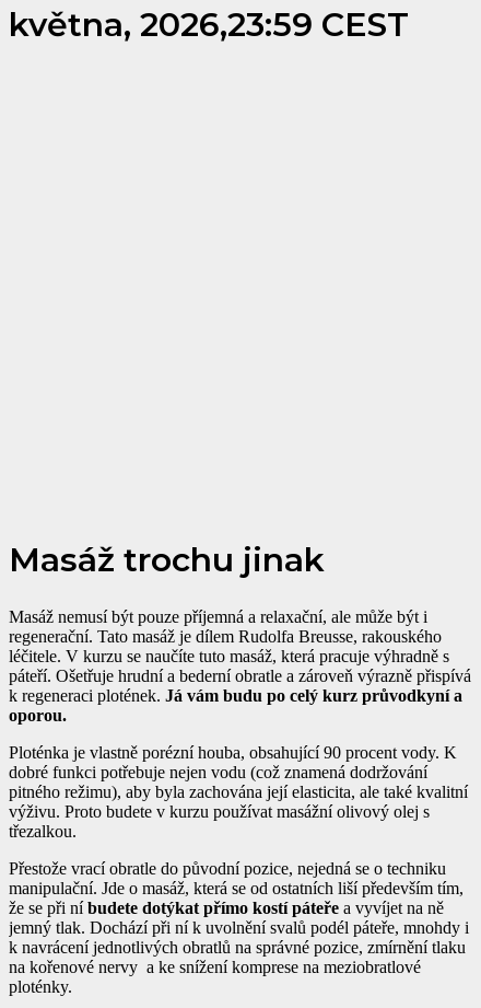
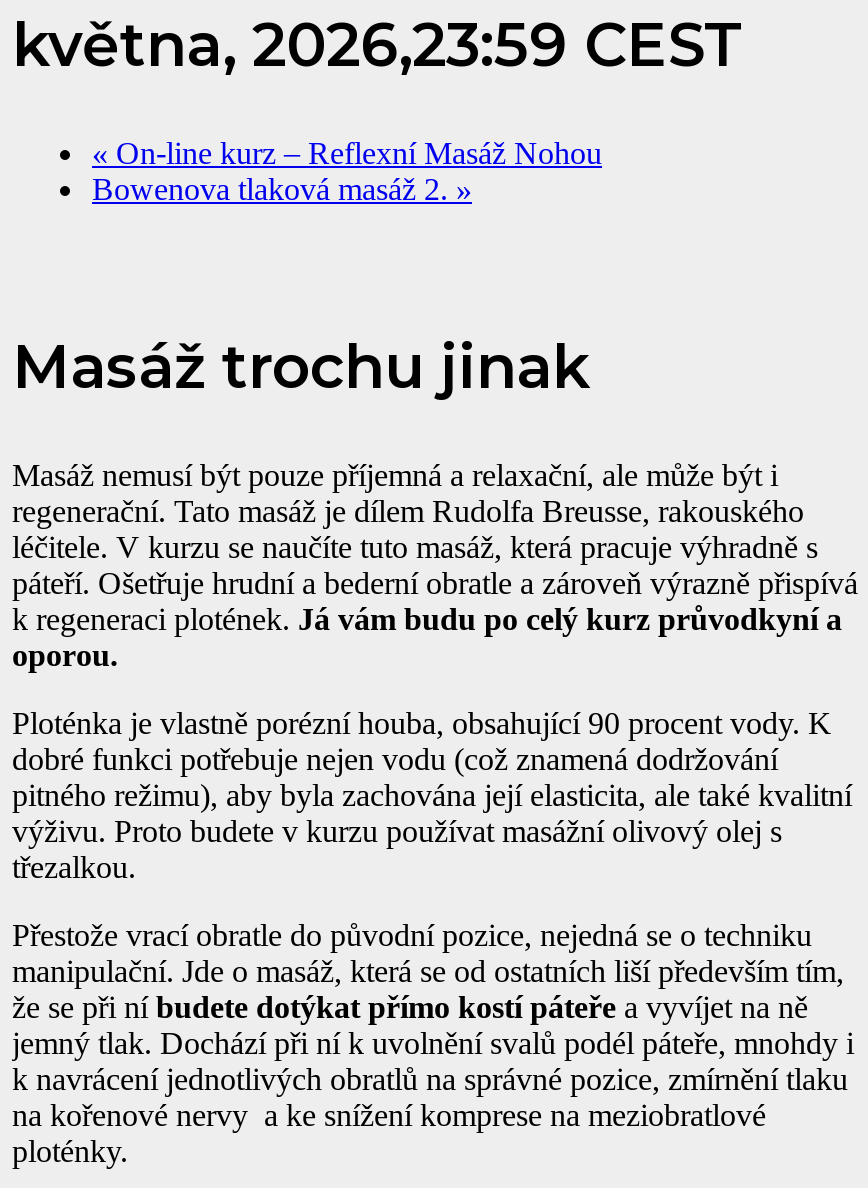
none -> [92,136,602,206] «On-line kurz – Reflexní Masáž Nohou | Bowenova tlaková masáž 2.»

